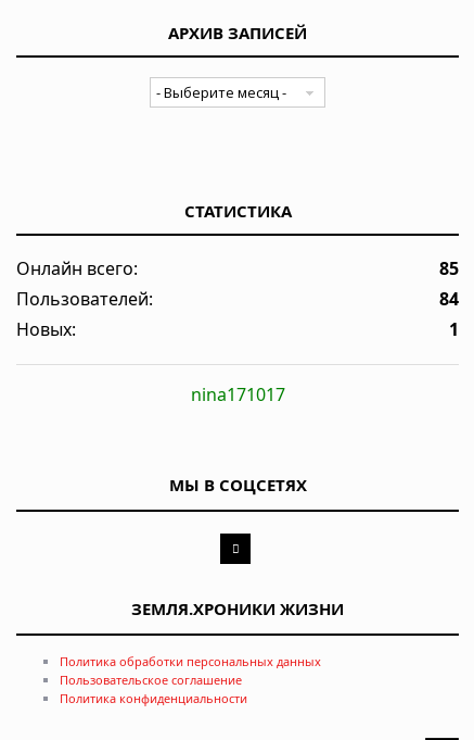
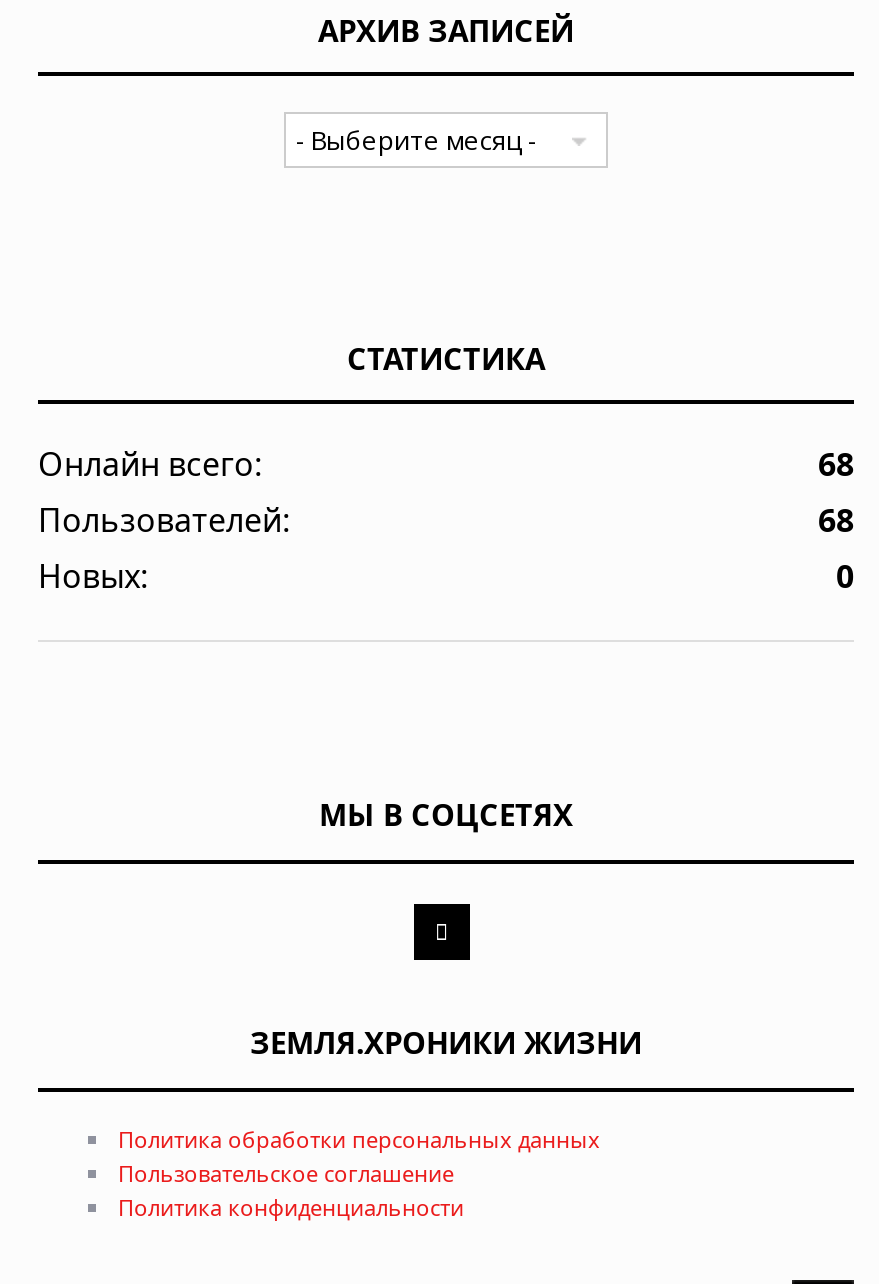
[439,257,459,280] 85 -> [818,442,854,486] 68
[439,287,459,311] 84 -> [818,498,854,542] 68
[190,317,459,407] 1 | nina171017 -> [836,554,854,598] 0

